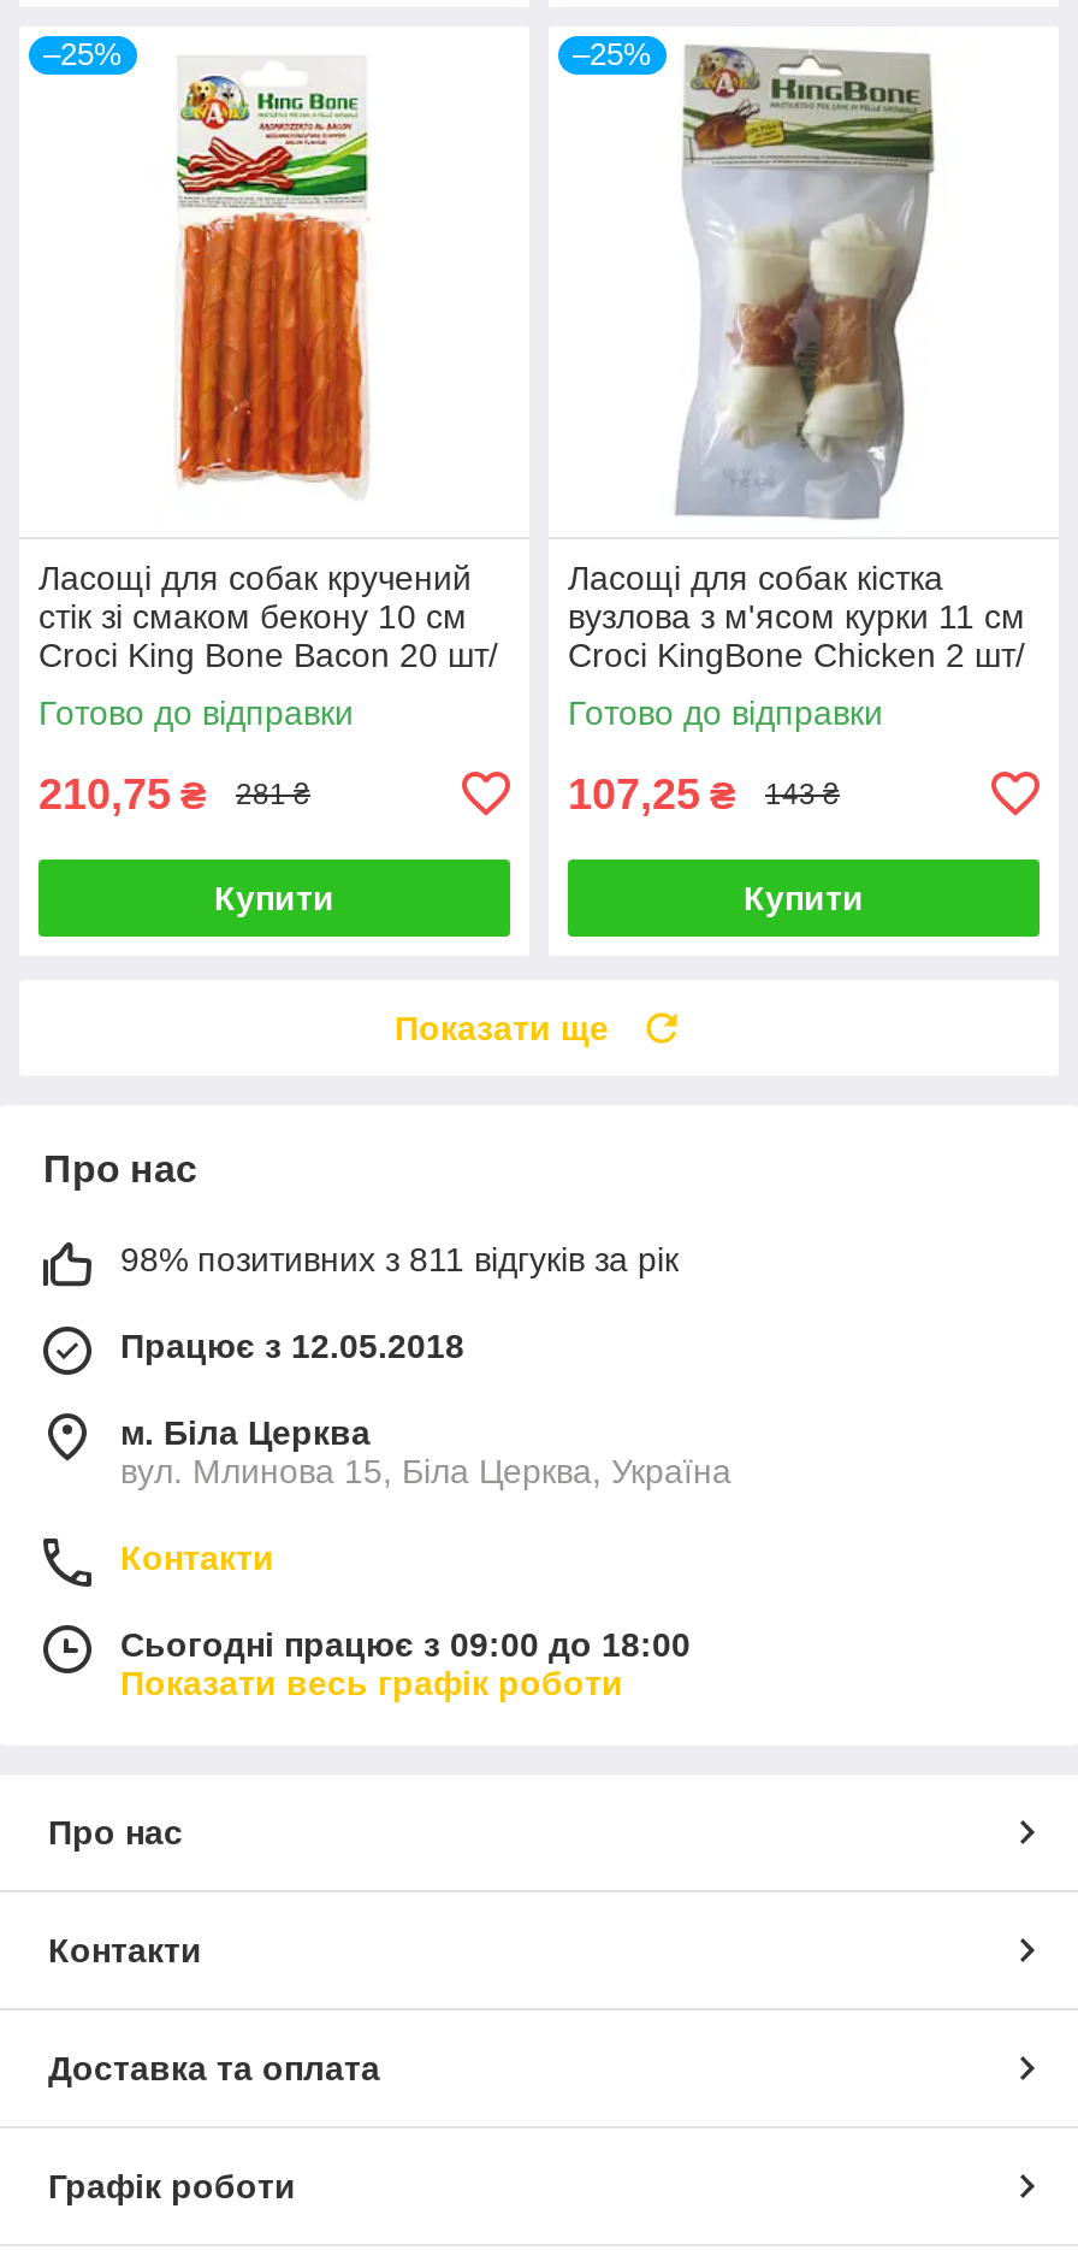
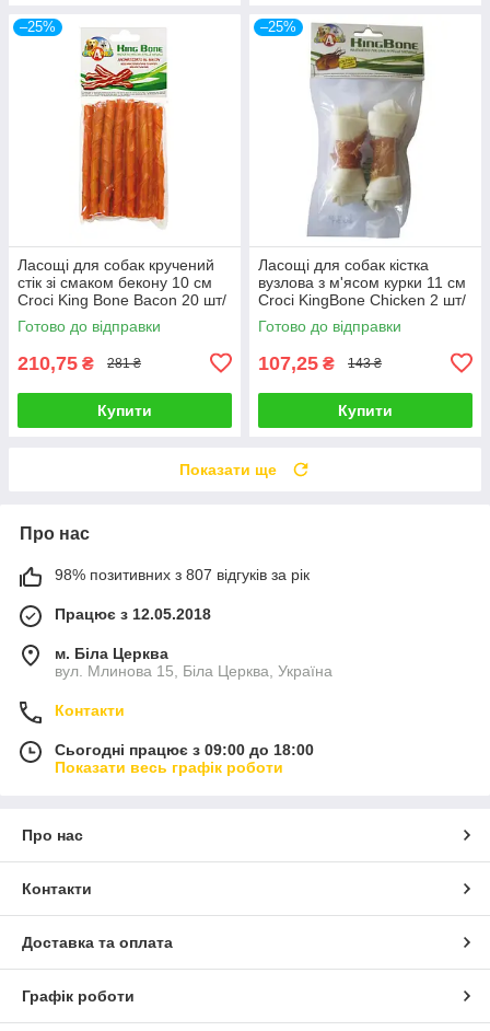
[120,1239,679,1278] 98% позитивних з 811 відгуків за рік -> [55,566,310,583] 98% позитивних з 807 відгуків за рік

